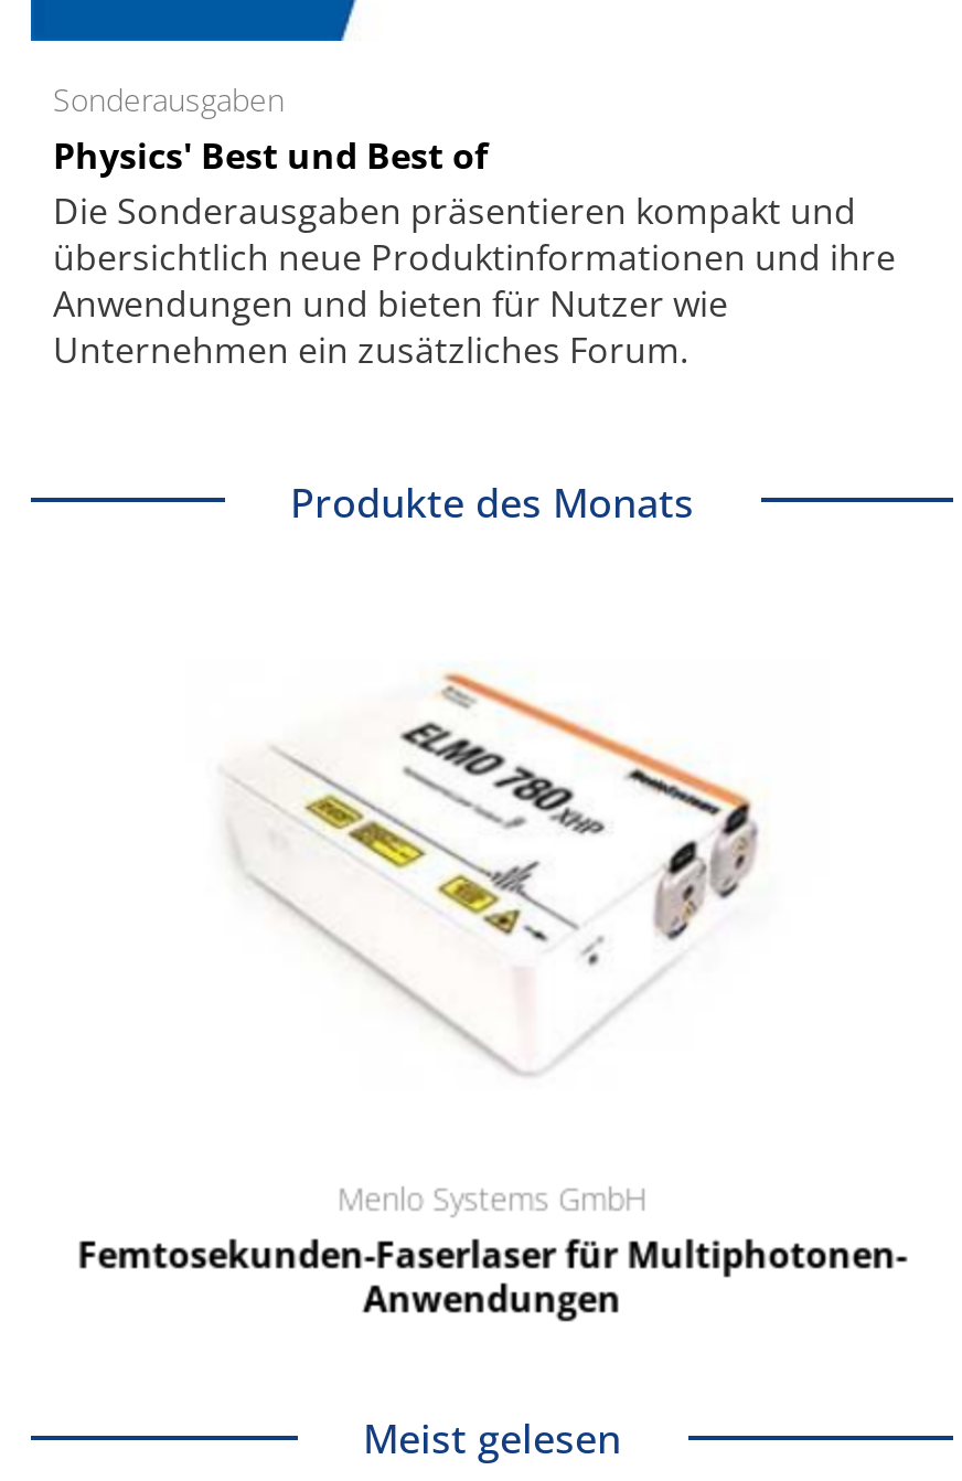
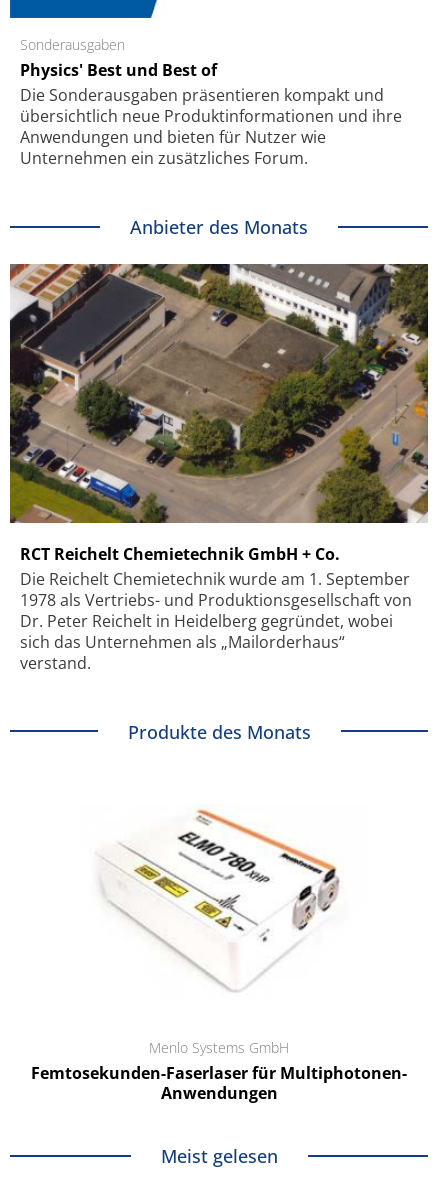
none -> [9,263,429,674] [image] | RCT Reichelt Chemietechnik GmbH + Co. | Die Reichelt Chemietechnik wurde am 1. September | 1978 als Vertriebs- und Produktionsgesellschaft von | Dr. Peter Reichelt in Heidelberg gegründet, wobei | sich das Unternehmen als „Mailorderhaus“ | verstand.
none -> [130,215,308,239] Anbieter des Monats

